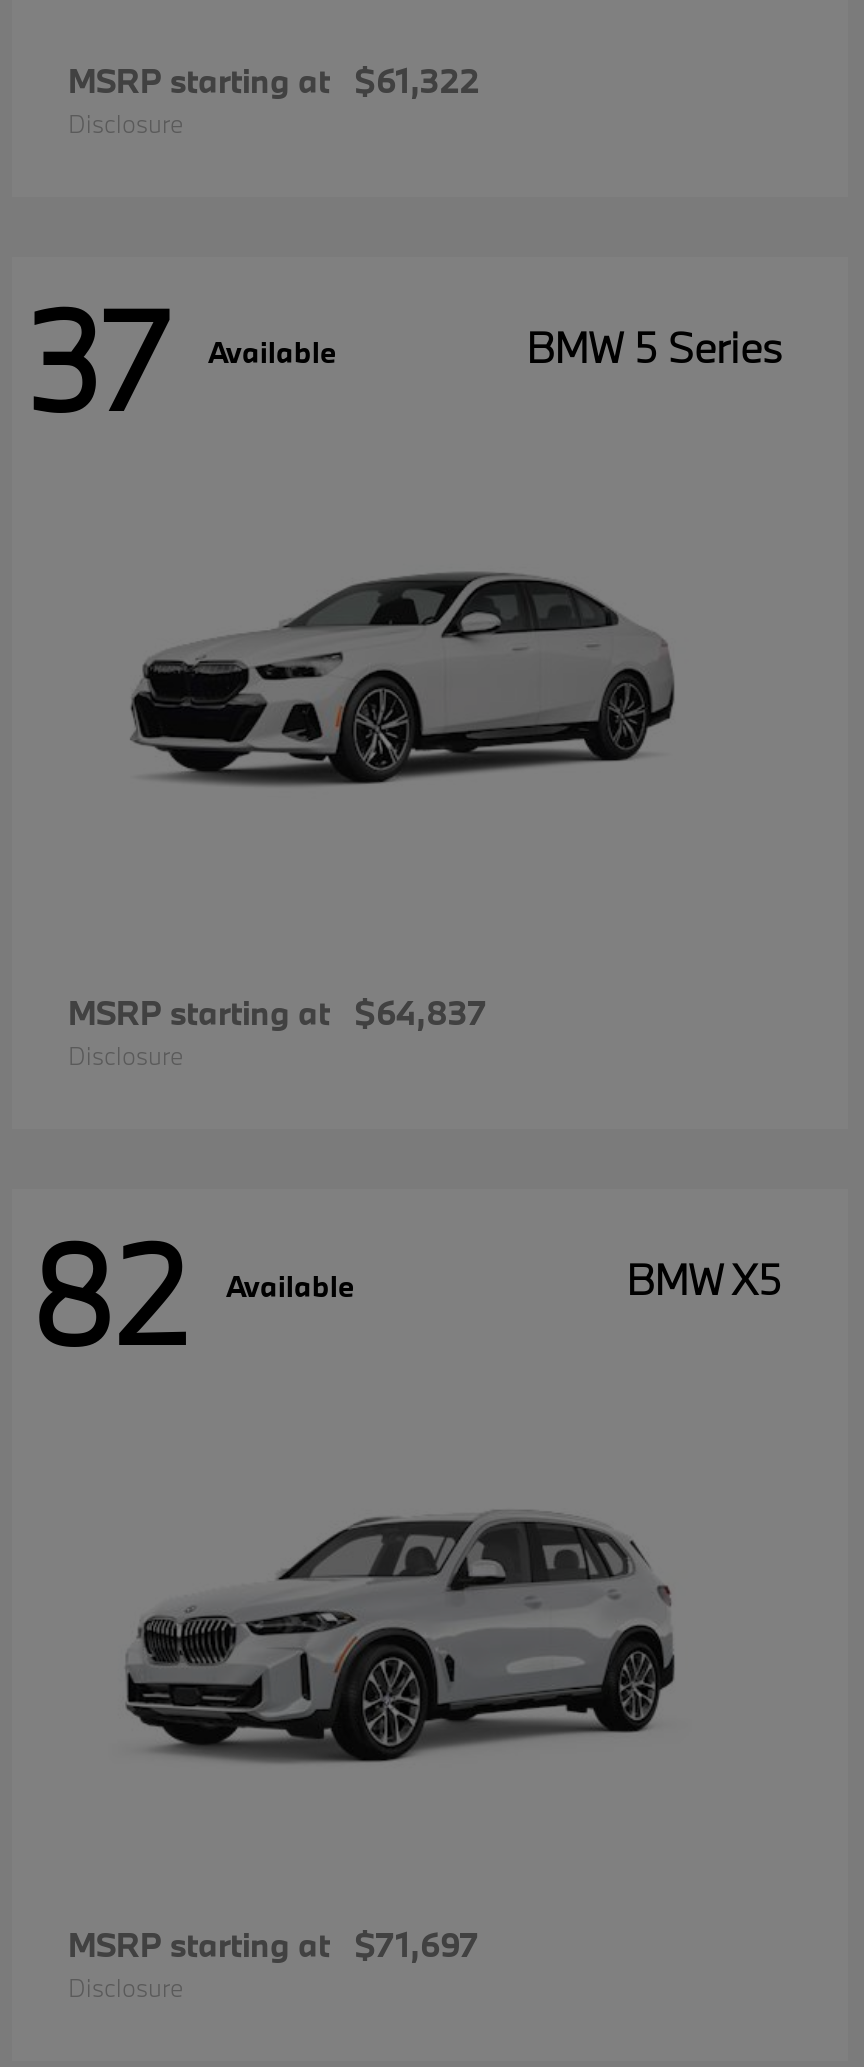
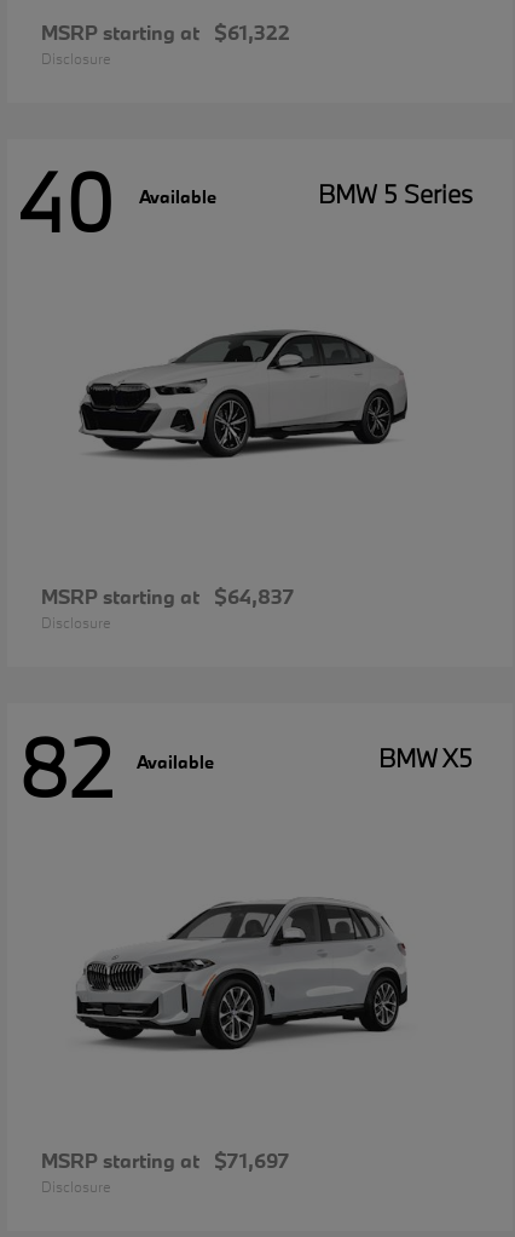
[28,274,336,448] 37 Available -> [17,149,216,255] 40 Available

